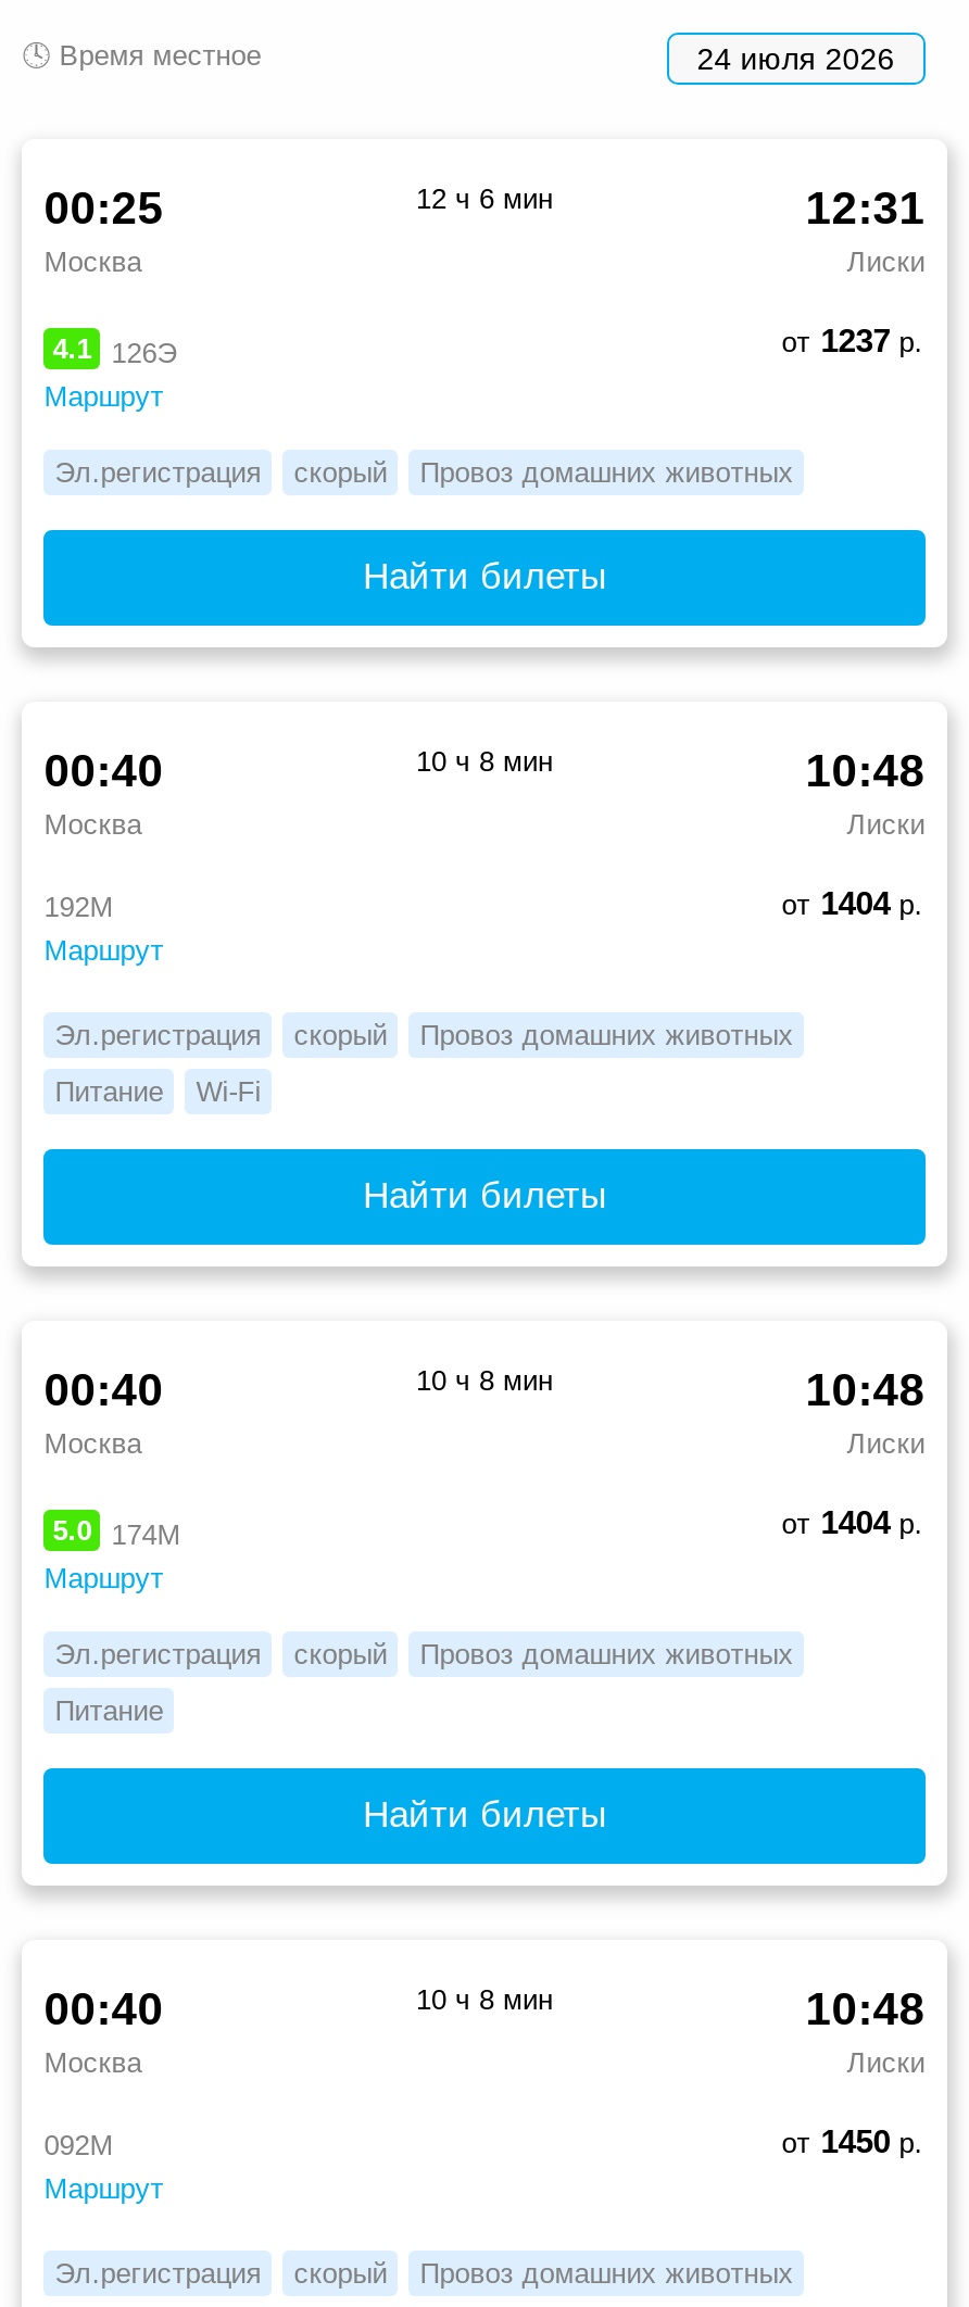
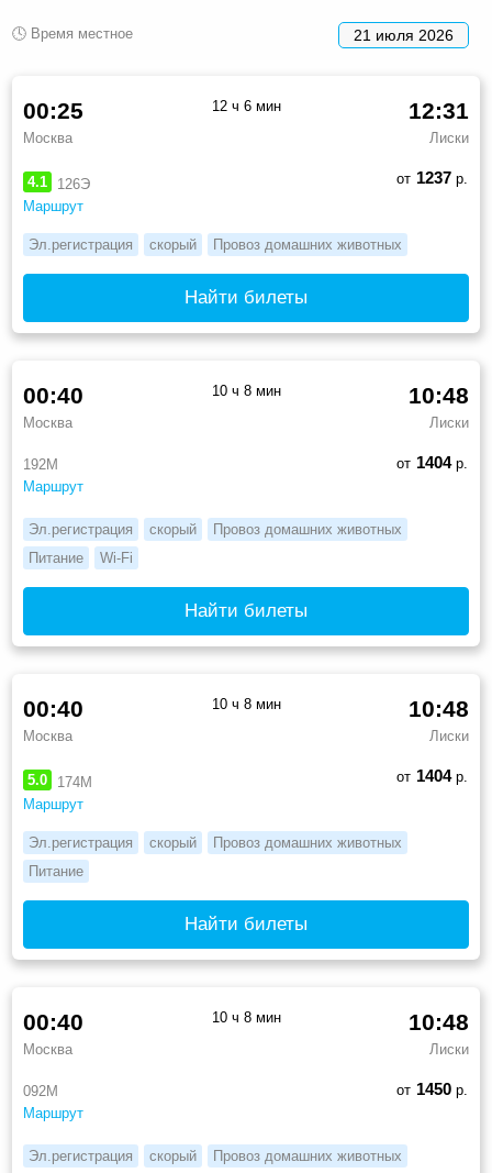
[697,40,895,75] 24 июля 2026 -> [353,26,453,44] 21 июля 2026

